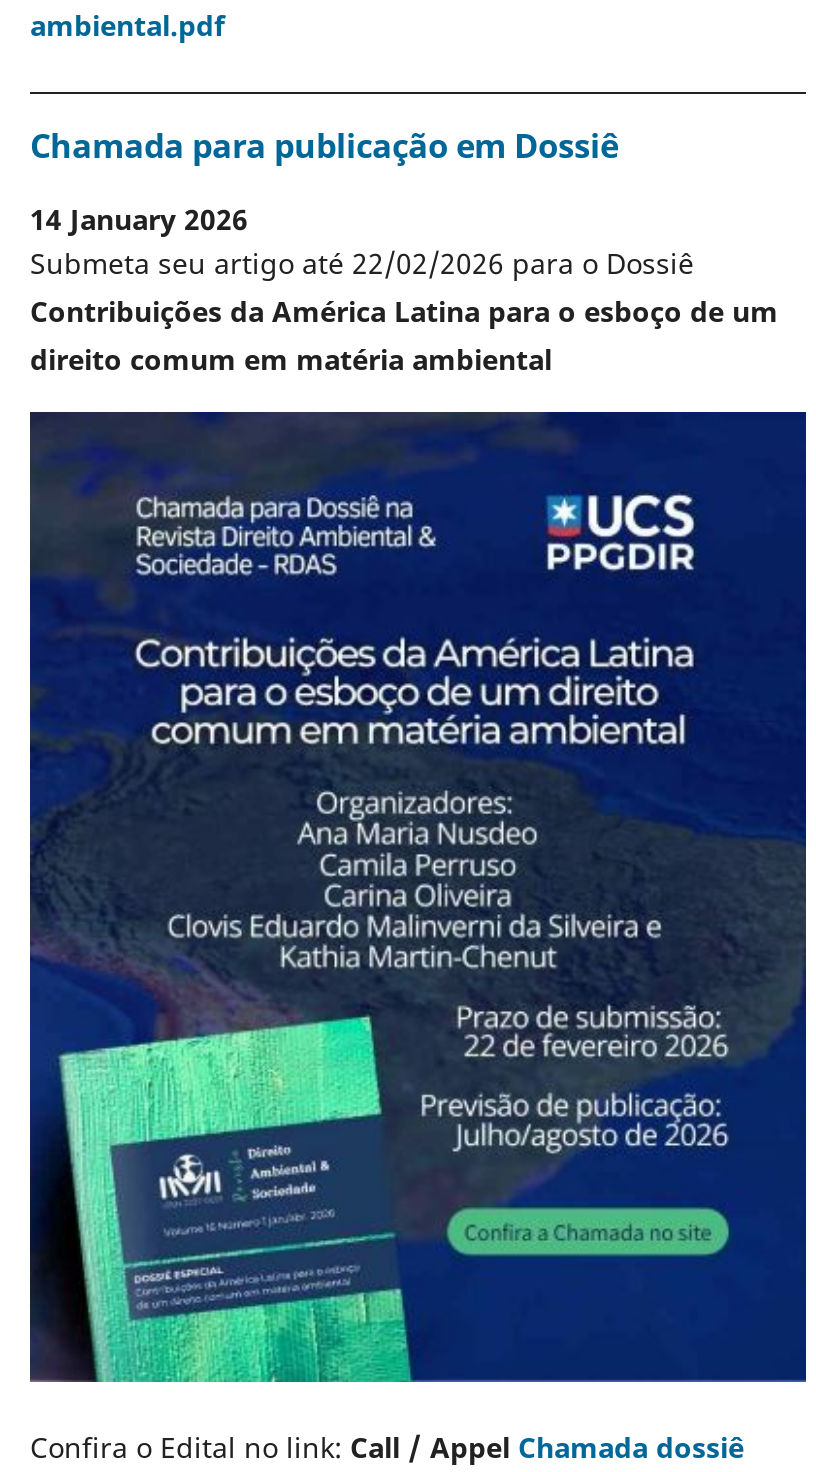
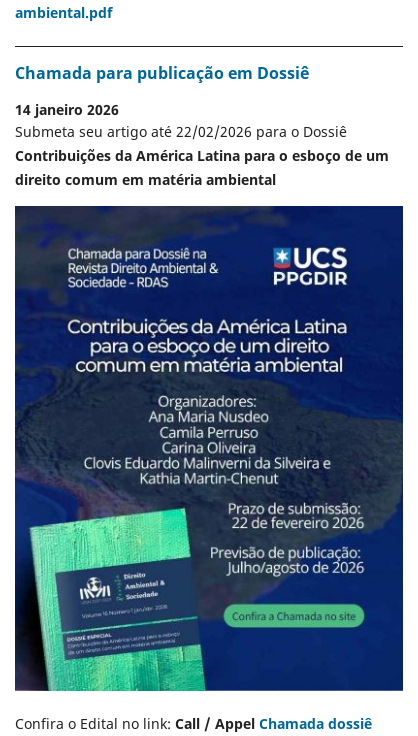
[30,200,248,238] 14 January 2026 -> [15,100,119,119] 14 janeiro 2026

